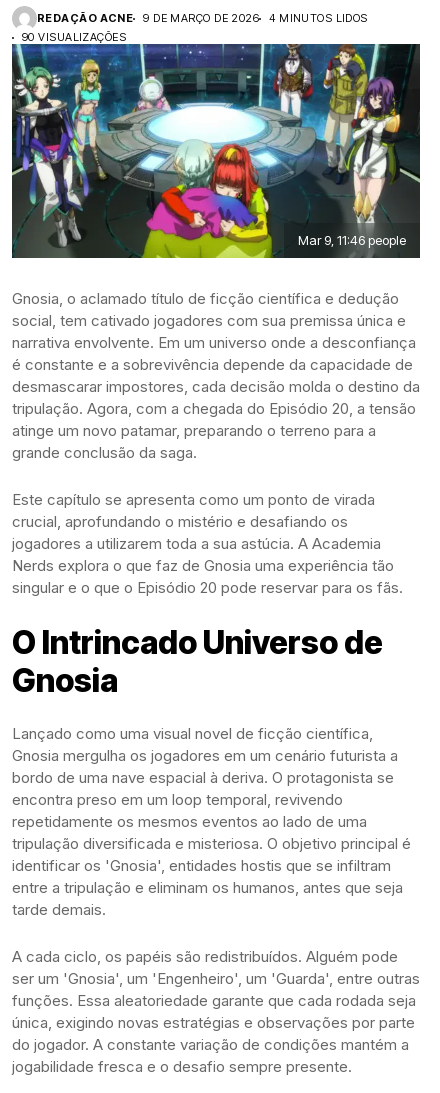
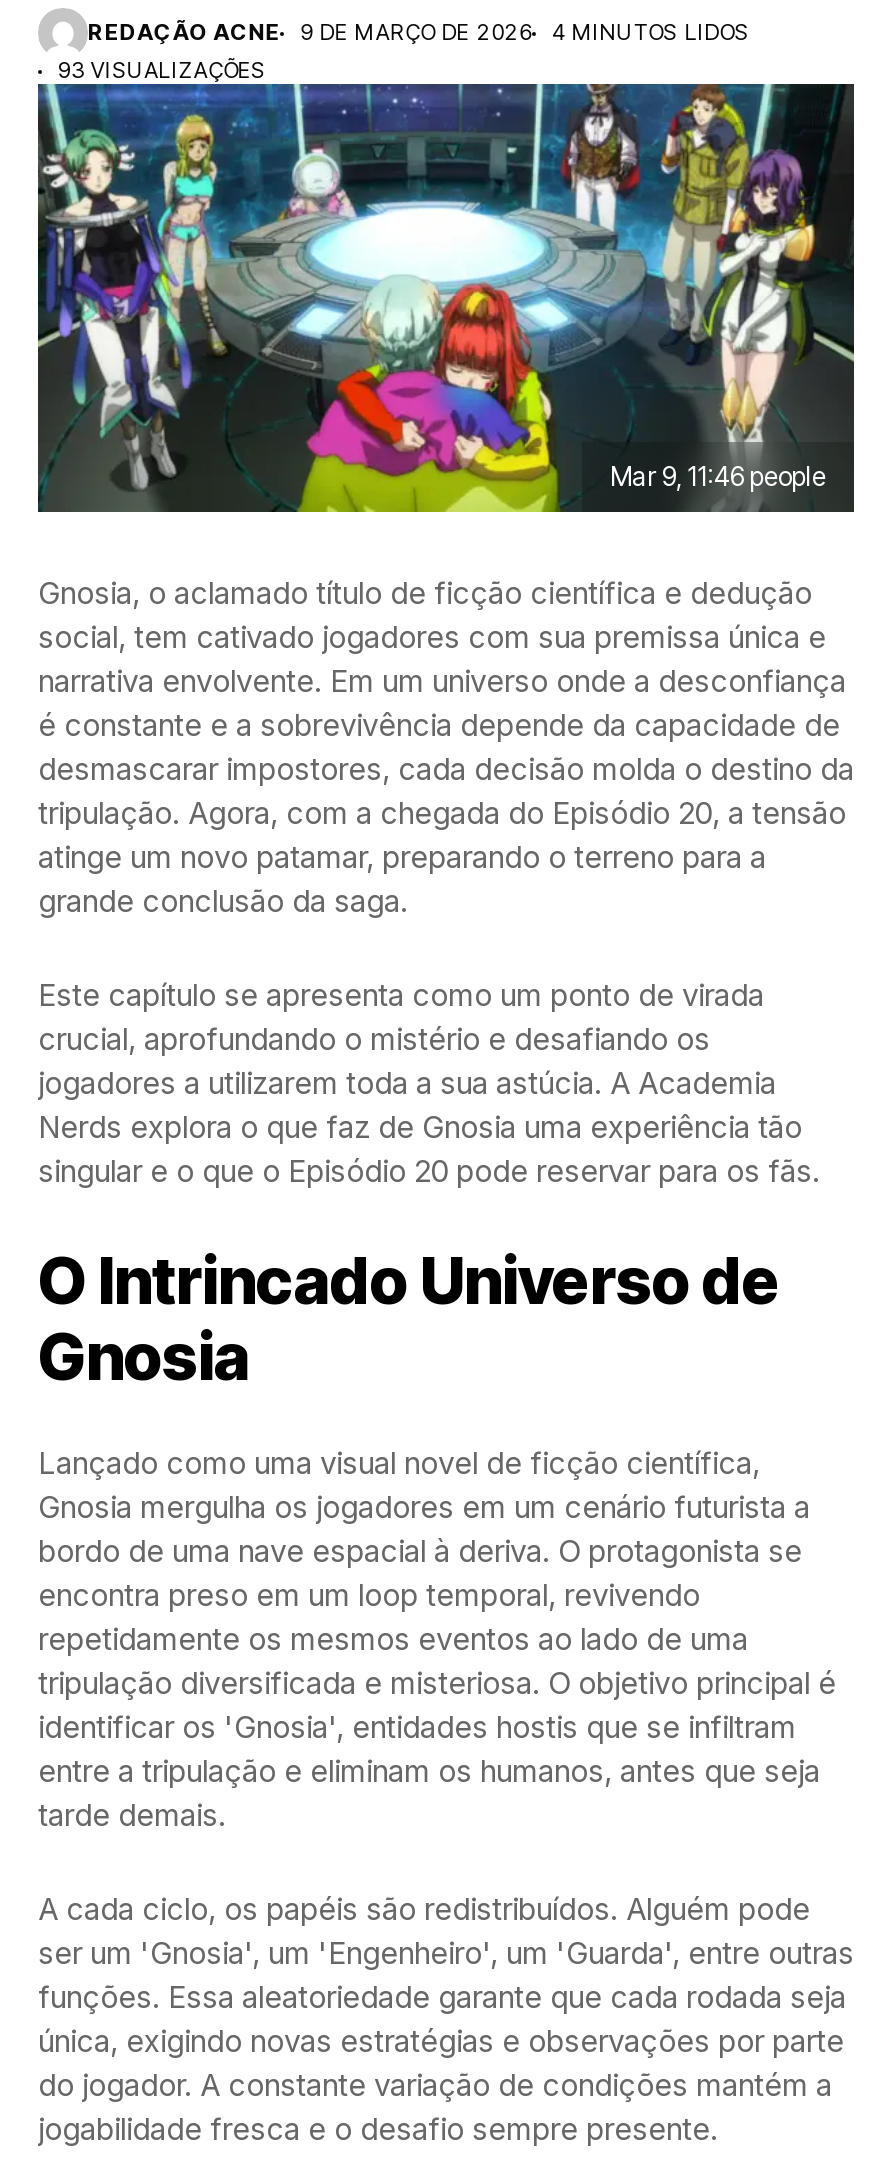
[22,30,126,44] 90 VISUALIZAÇÕES -> [58,56,266,84] 93 VISUALIZAÇÕES

